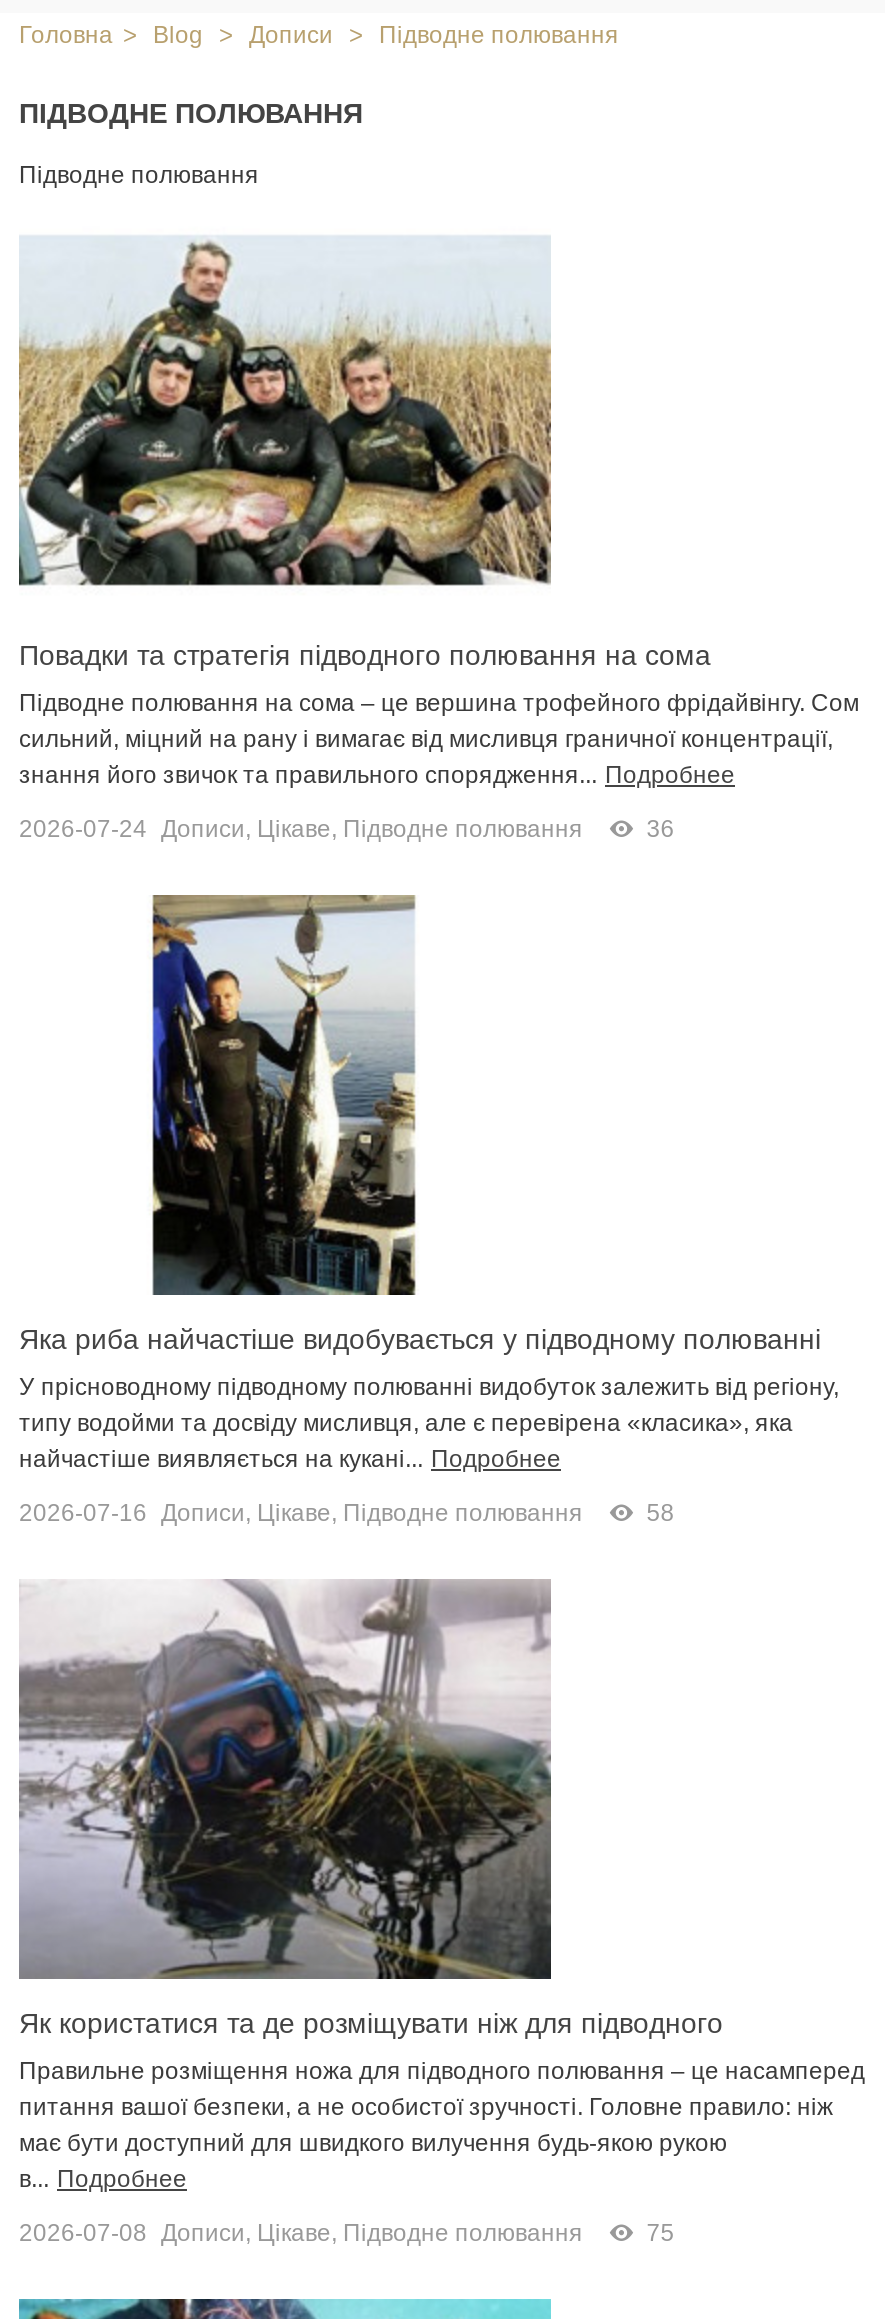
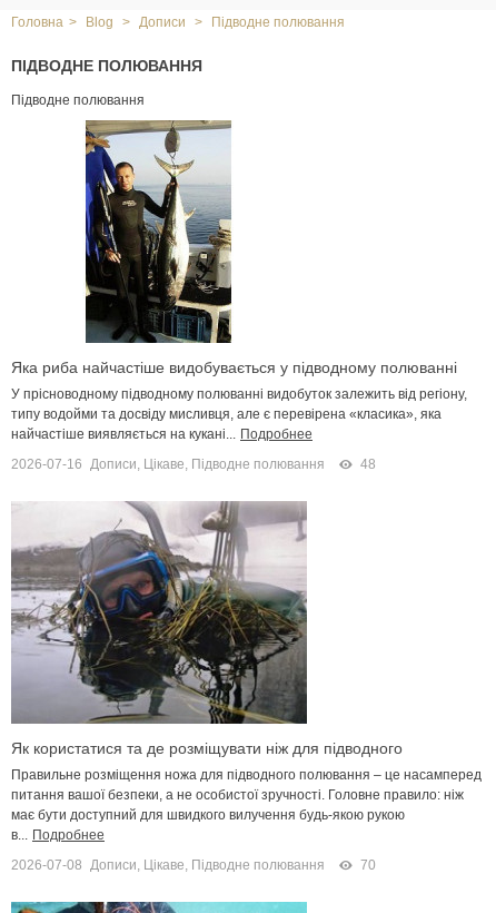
[17,241,859,843] [image] | Повадки та стратегія підводного полювання на сома | Підводне полювання на сома – це вершина трофейного фрідайвінгу. Сом | сильний, міцний на рану і вимагає від мисливця граничної концентрації, | знання його звичок та правильного спорядження... Подробнее | 2026-07-24 Дописи, Цікаве, Підводне полювання | 36 -> none
[647,1499,675,1527] 58 -> [360,457,376,472] 48
[647,2219,675,2247] 75 -> [360,857,376,873] 70

